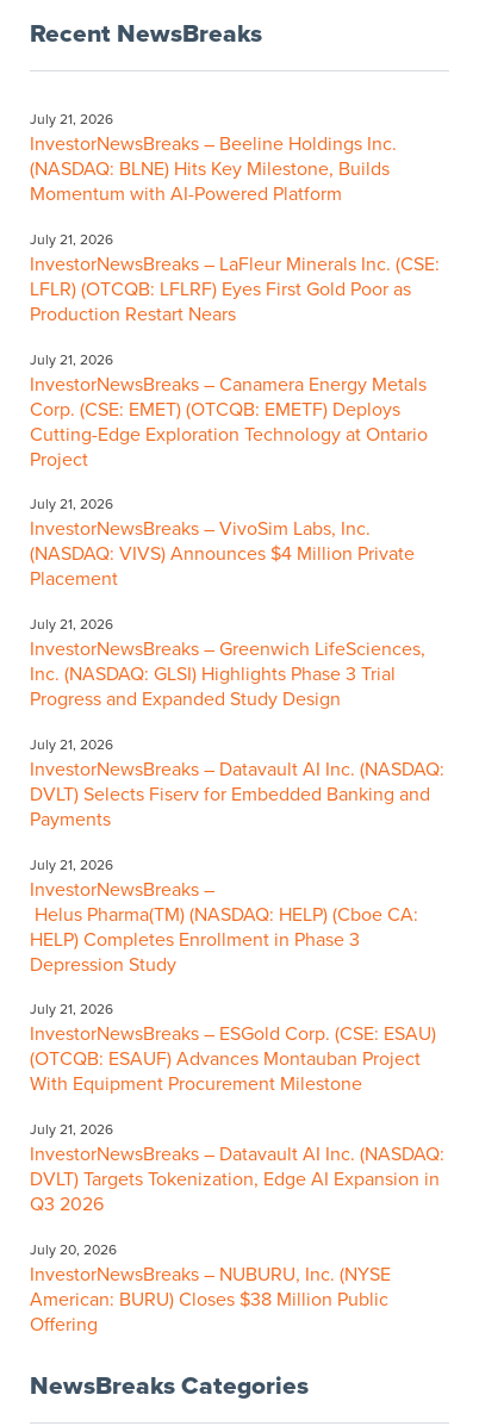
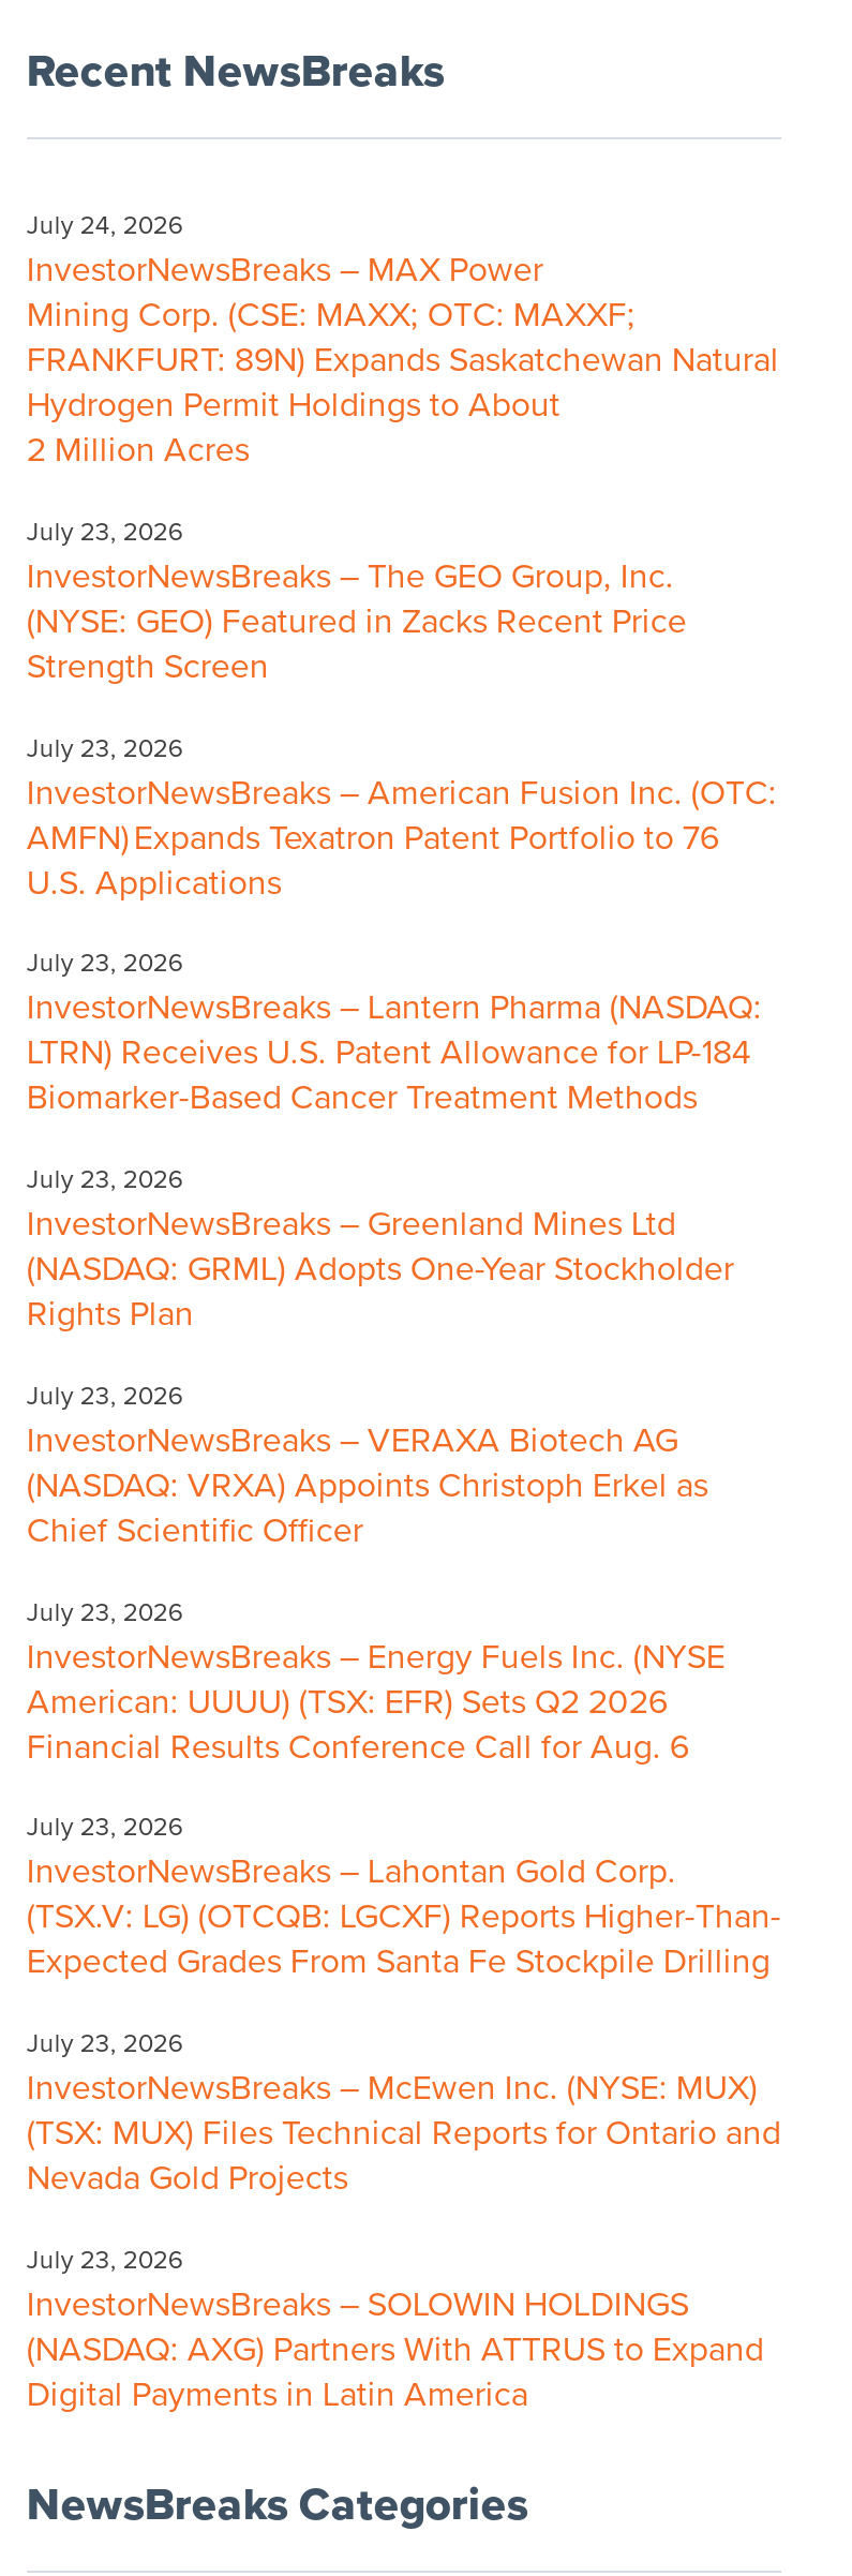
[30,111,397,206] July 21, 2026 | InvestorNewsBreaks – Beeline Holdings Inc. | (NASDAQ: BLNE) Hits Key Milestone, Builds | Momentum with AI-Powered Platform -> [27,210,779,471] July 24, 2026 | InvestorNewsBreaks – MAX Power | Mining Corp. (CSE: MAXX; OTC: MAXXF; | FRANKFURT: 89N) Expands Saskatchewan Natural | Hydrogen Permit Holdings to About | 2 Million Acres
[30,231,440,326] July 21, 2026 | InvestorNewsBreaks – LaFleur Minerals Inc. (CSE: | LFLR) (OTCQB: LFLRF) Eyes First Gold Poor as | Production Restart Nears -> [27,516,687,688] July 23, 2026 | InvestorNewsBreaks – The GEO Group, Inc. | (NYSE: GEO) Featured in Zacks Recent Price | Strength Screen
[30,351,428,471] July 21, 2026 | InvestorNewsBreaks – Canamera Energy Metals | Corp. (CSE: EMET) (OTCQB: EMETF) Deploys | Cutting-Edge Exploration Technology at Ontario | Project -> [27,732,777,904] July 23, 2026 | InvestorNewsBreaks – American Fusion Inc. (OTC: | AMFN) Expands Texatron Patent Portfolio to 76 | U.S. Applications
[30,496,415,591] July 21, 2026 | InvestorNewsBreaks – VivoSim Labs, Inc. | (NASDAQ: VIVS) Announces $4 Million Private | Placement -> [27,948,762,1120] July 23, 2026 | InvestorNewsBreaks – Lantern Pharma (NASDAQ: | LTRN) Receives U.S. Patent Allowance for LP-184 | Biomarker-Based Cancer Treatment Methods
[30,616,425,711] July 21, 2026 | InvestorNewsBreaks – Greenwich LifeSciences, | Inc. (NASDAQ: GLSI) Highlights Phase 3 Trial | Progress and Expanded Study Design -> [27,1164,734,1336] July 23, 2026 | InvestorNewsBreaks – Greenland Mines Ltd | (NASDAQ: GRML) Adopts One-Year Stockholder | Rights Plan
[30,736,444,831] July 21, 2026 | InvestorNewsBreaks – Datavault AI Inc. (NASDAQ: | DVLT) Selects Fiserv for Embedded Banking and | Payments -> [27,1381,708,1552] July 23, 2026 | InvestorNewsBreaks – VERAXA Biotech AG | (NASDAQ: VRXA) Appoints Christoph Erkel as | Chief Scientific Officer
[30,856,418,977] July 21, 2026 | InvestorNewsBreaks – | Helus Pharma(TM) (NASDAQ: HELP) (Cboe CA: | HELP) Completes Enrollment in Phase 3 | Depression Study -> [27,1597,725,1768] July 23, 2026 | InvestorNewsBreaks – Energy Fuels Inc. (NYSE | American: UUUU) (TSX: EFR) Sets Q2 2026 | Financial Results Conference Call for Aug. 6
[30,1001,436,1097] July 21, 2026 | InvestorNewsBreaks – ESGold Corp. (CSE: ESAU) | (OTCQB: ESAUF) Advances Montauban Project | With Equipment Procurement Milestone -> [27,1813,781,1984] July 23, 2026 | InvestorNewsBreaks – Lahontan Gold Corp. | (TSX.V: LG) (OTCQB: LGCXF) Reports Higher-Than- | Expected Grades From Santa Fe Stockpile Drilling
[30,1121,444,1217] July 21, 2026 | InvestorNewsBreaks – Datavault AI Inc. (NASDAQ: | DVLT) Targets Tokenization, Edge AI Expansion in | Q3 2026 -> [27,2029,781,2200] July 23, 2026 | InvestorNewsBreaks – McEwen Inc. (NYSE: MUX) | (TSX: MUX) Files Technical Reports for Ontario and | Nevada Gold Projects
[30,1241,391,1337] July 20, 2026 | InvestorNewsBreaks – NUBURU, Inc. (NYSE | American: BURU) Closes $38 Million Public | Offering -> [27,2245,764,2416] July 23, 2026 | InvestorNewsBreaks – SOLOWIN HOLDINGS | (NASDAQ: AXG) Partners With ATTRUS to Expand | Digital Payments in Latin America

